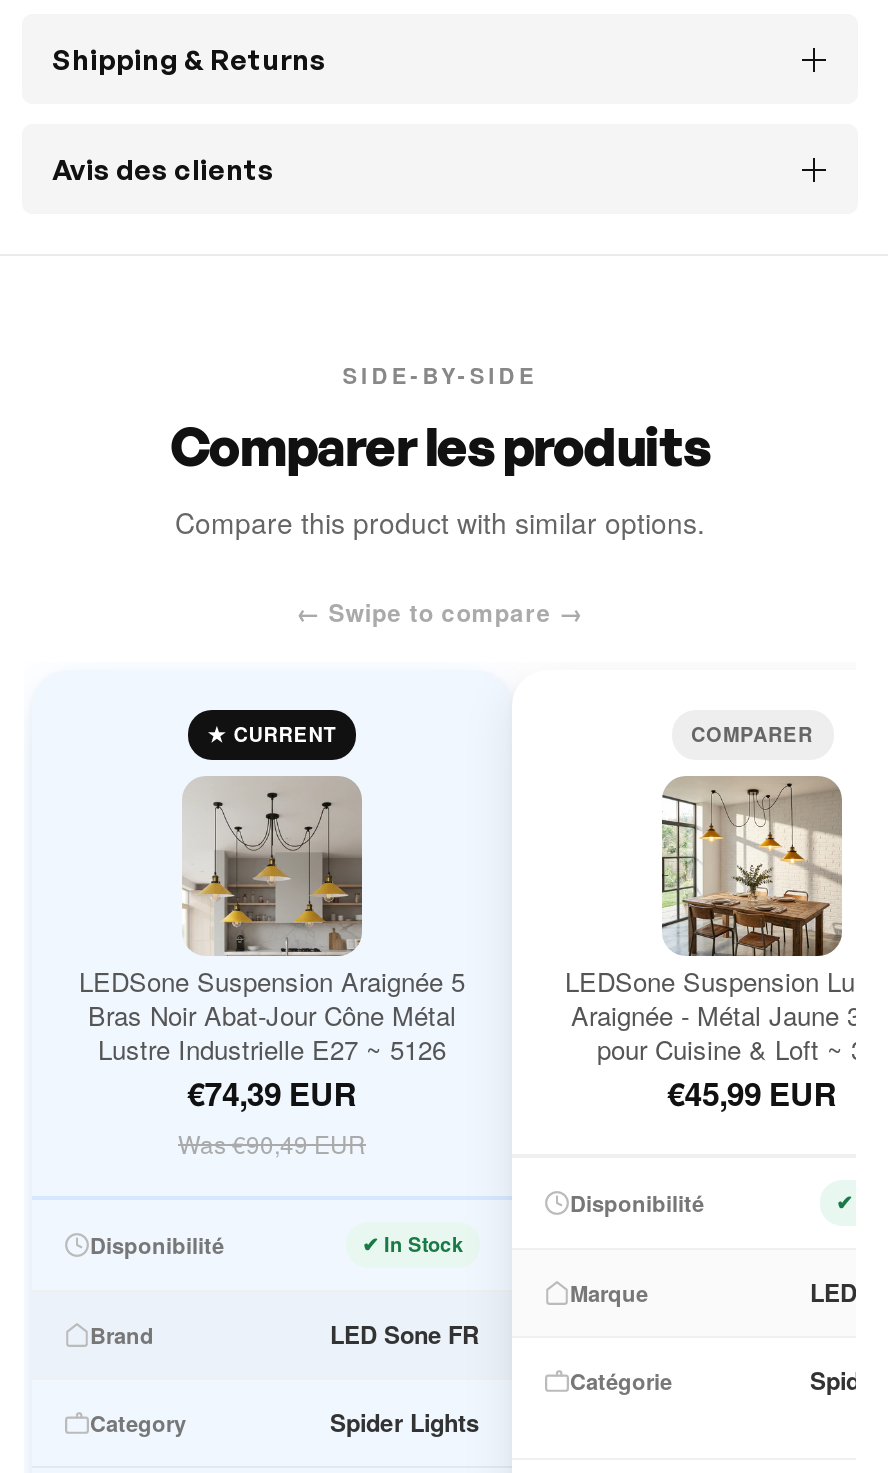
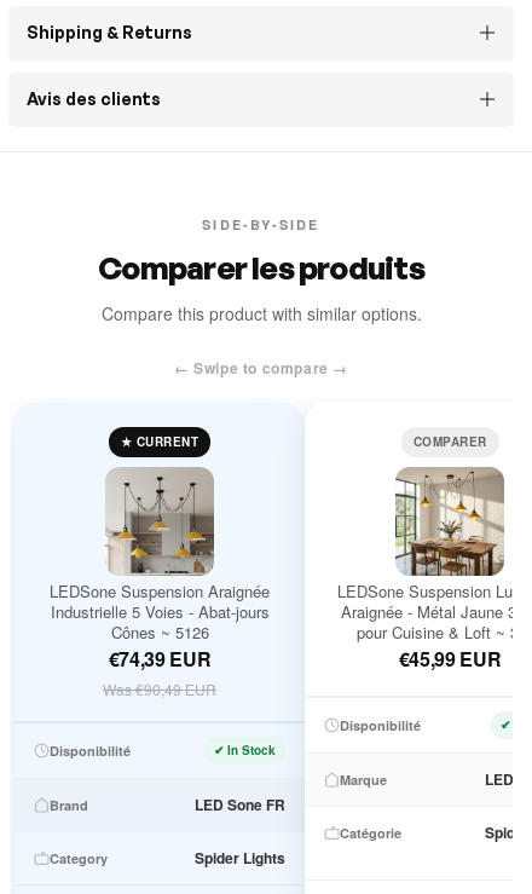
[79,962,465,1068] LEDSone Suspension Araignée 5 | Bras Noir Abat-Jour Cône Métal | Lustre Industrielle E27 ~ 5126 -> [50,579,270,643] LEDSone Suspension Araignée | Industrielle 5 Voies - Abat-jours | Cônes ~ 5126

